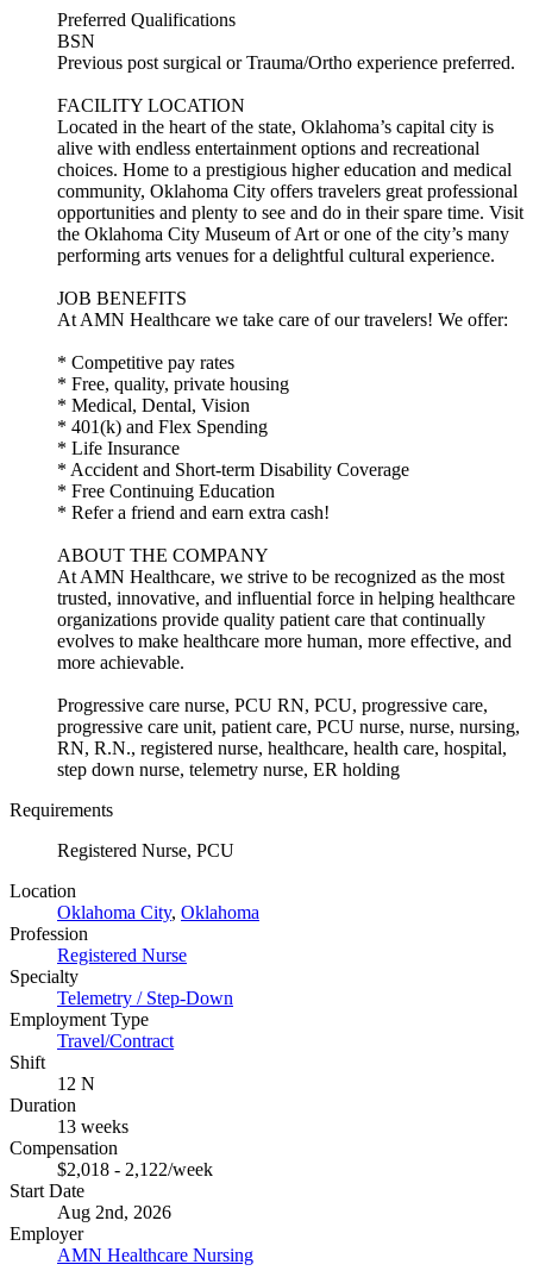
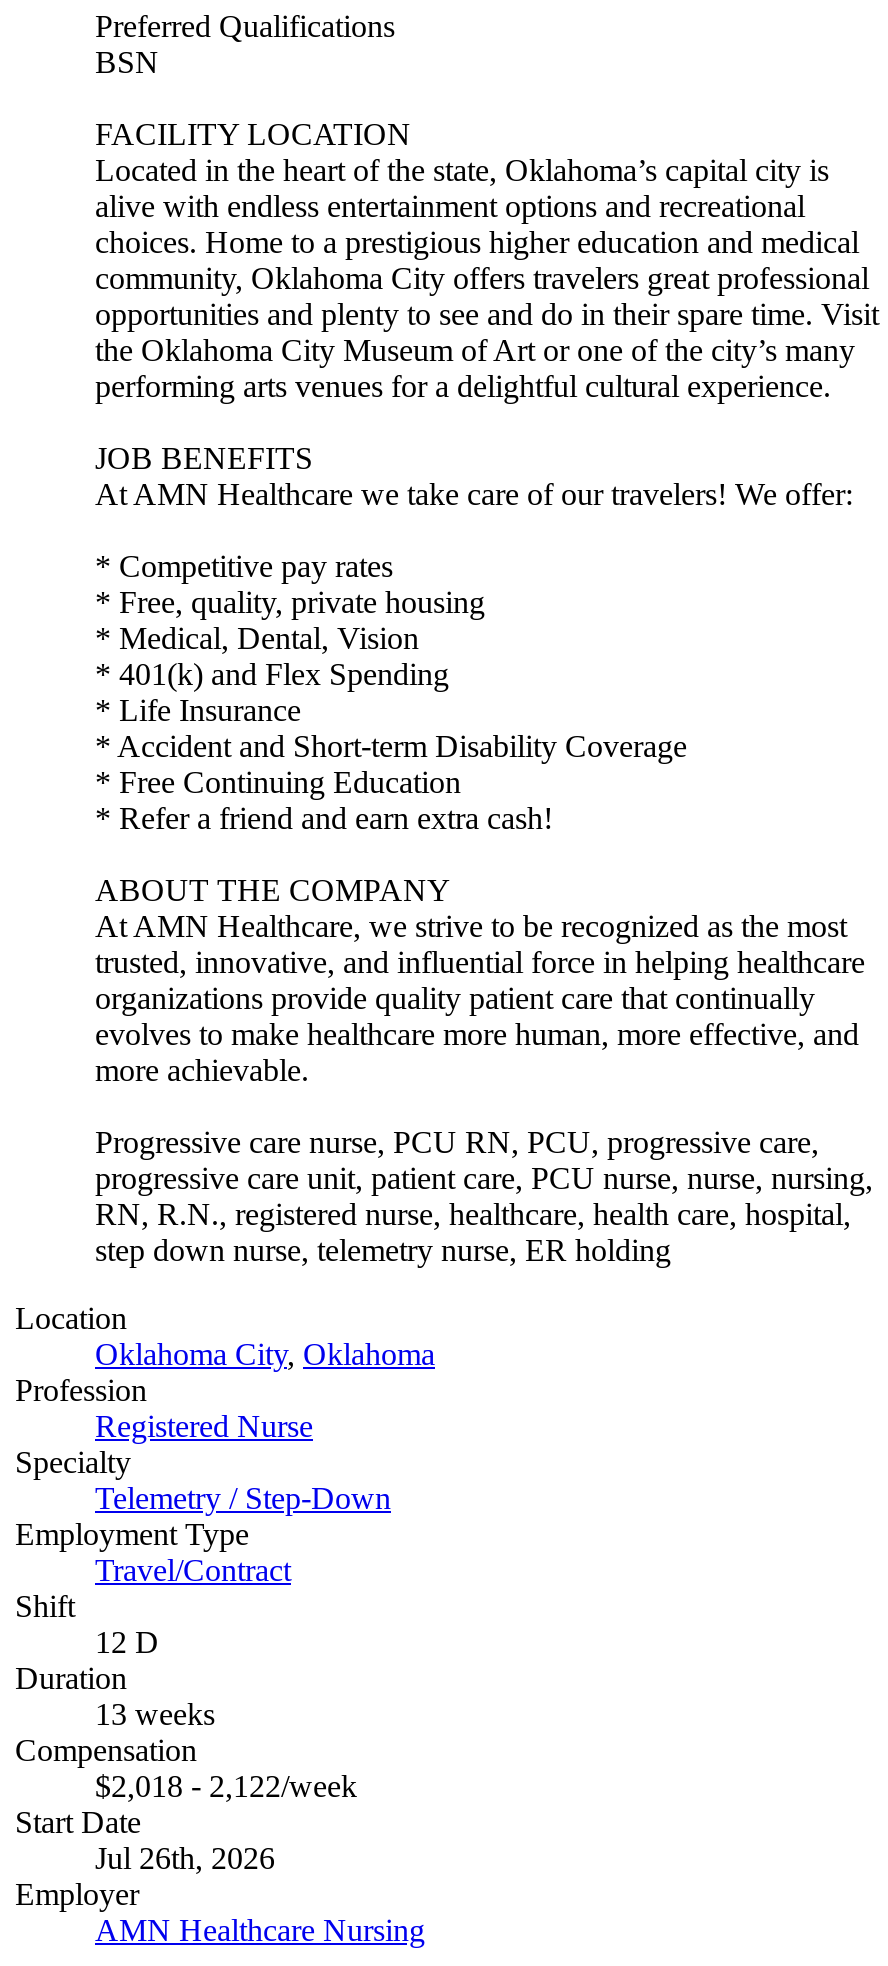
[57,53,515,73] Previous post surgical or Trauma/Ortho experience preferred. -> none
[10,800,234,861] Requirements | Registered Nurse, PCU -> none
[57,1074,95,1094] 12 N -> [95,1626,159,1660] 12 D
[57,1202,171,1223] Aug 2nd, 2026 -> [95,1842,275,1876] Jul 26th, 2026

